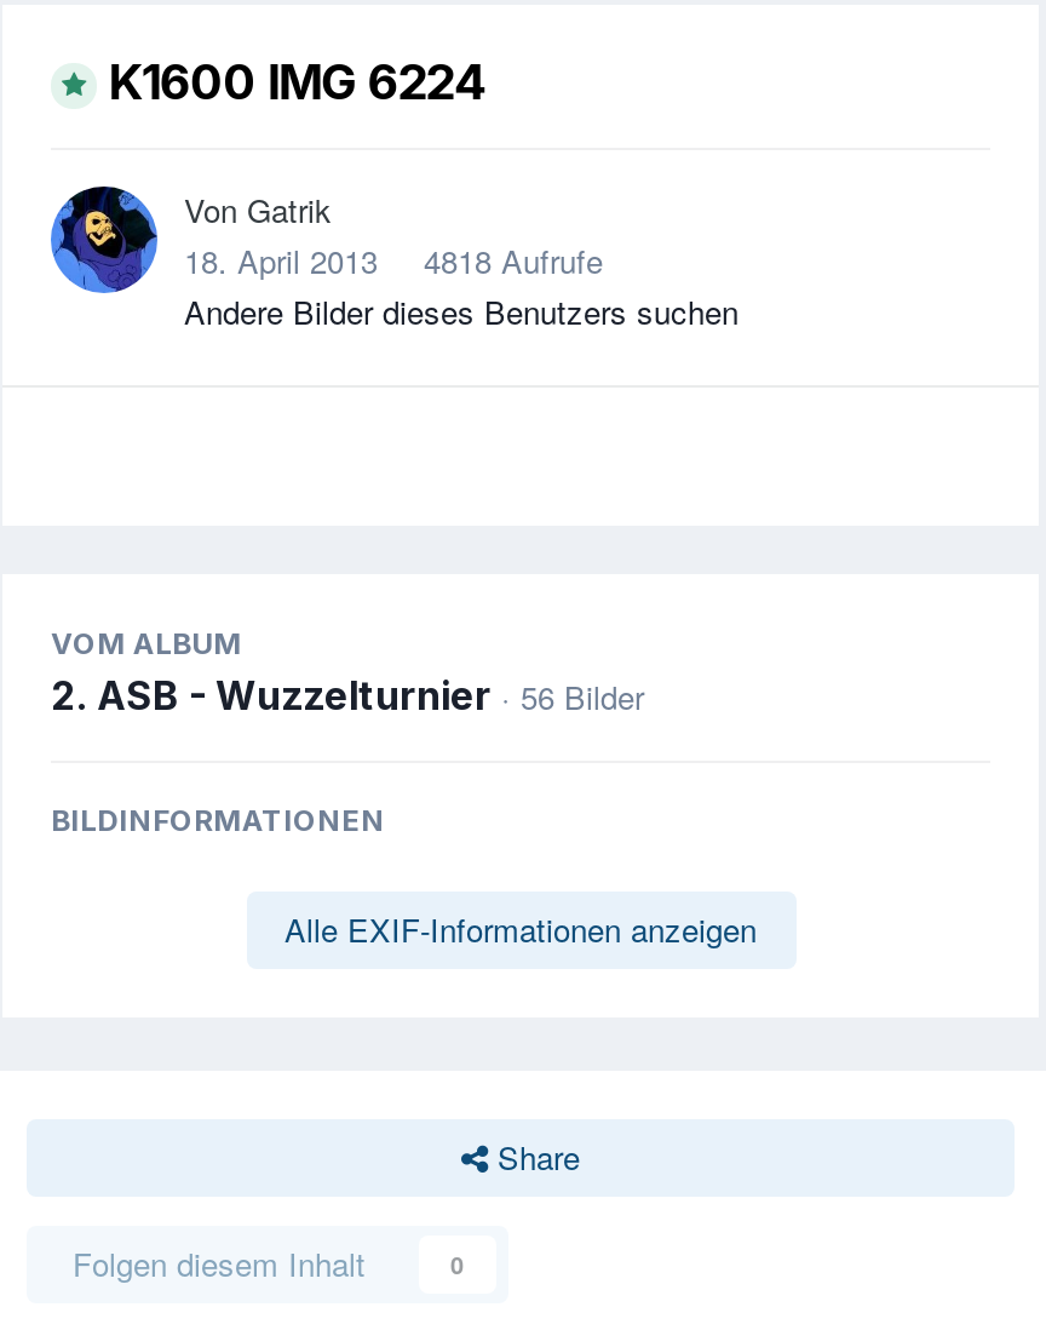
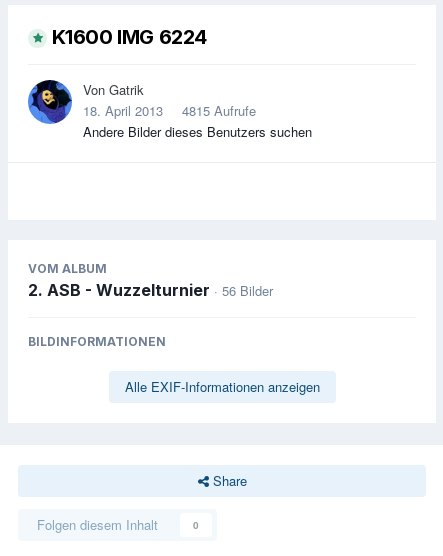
[184,238,603,284] 18. April 2013 4818 Aufrufe -> [83,101,256,120] 18. April 2013 4815 Aufrufe

